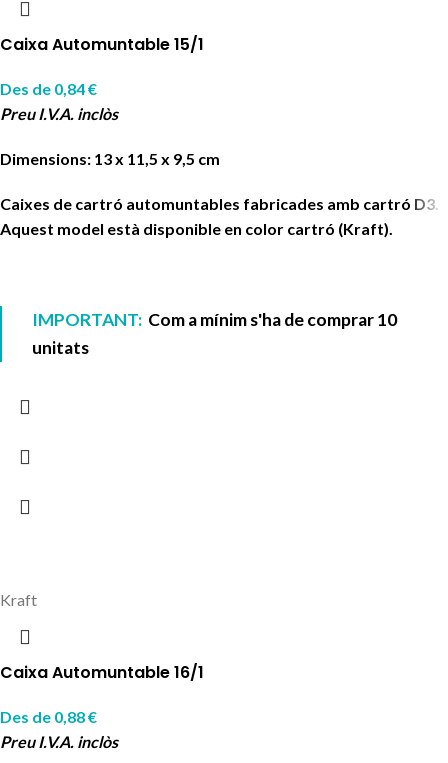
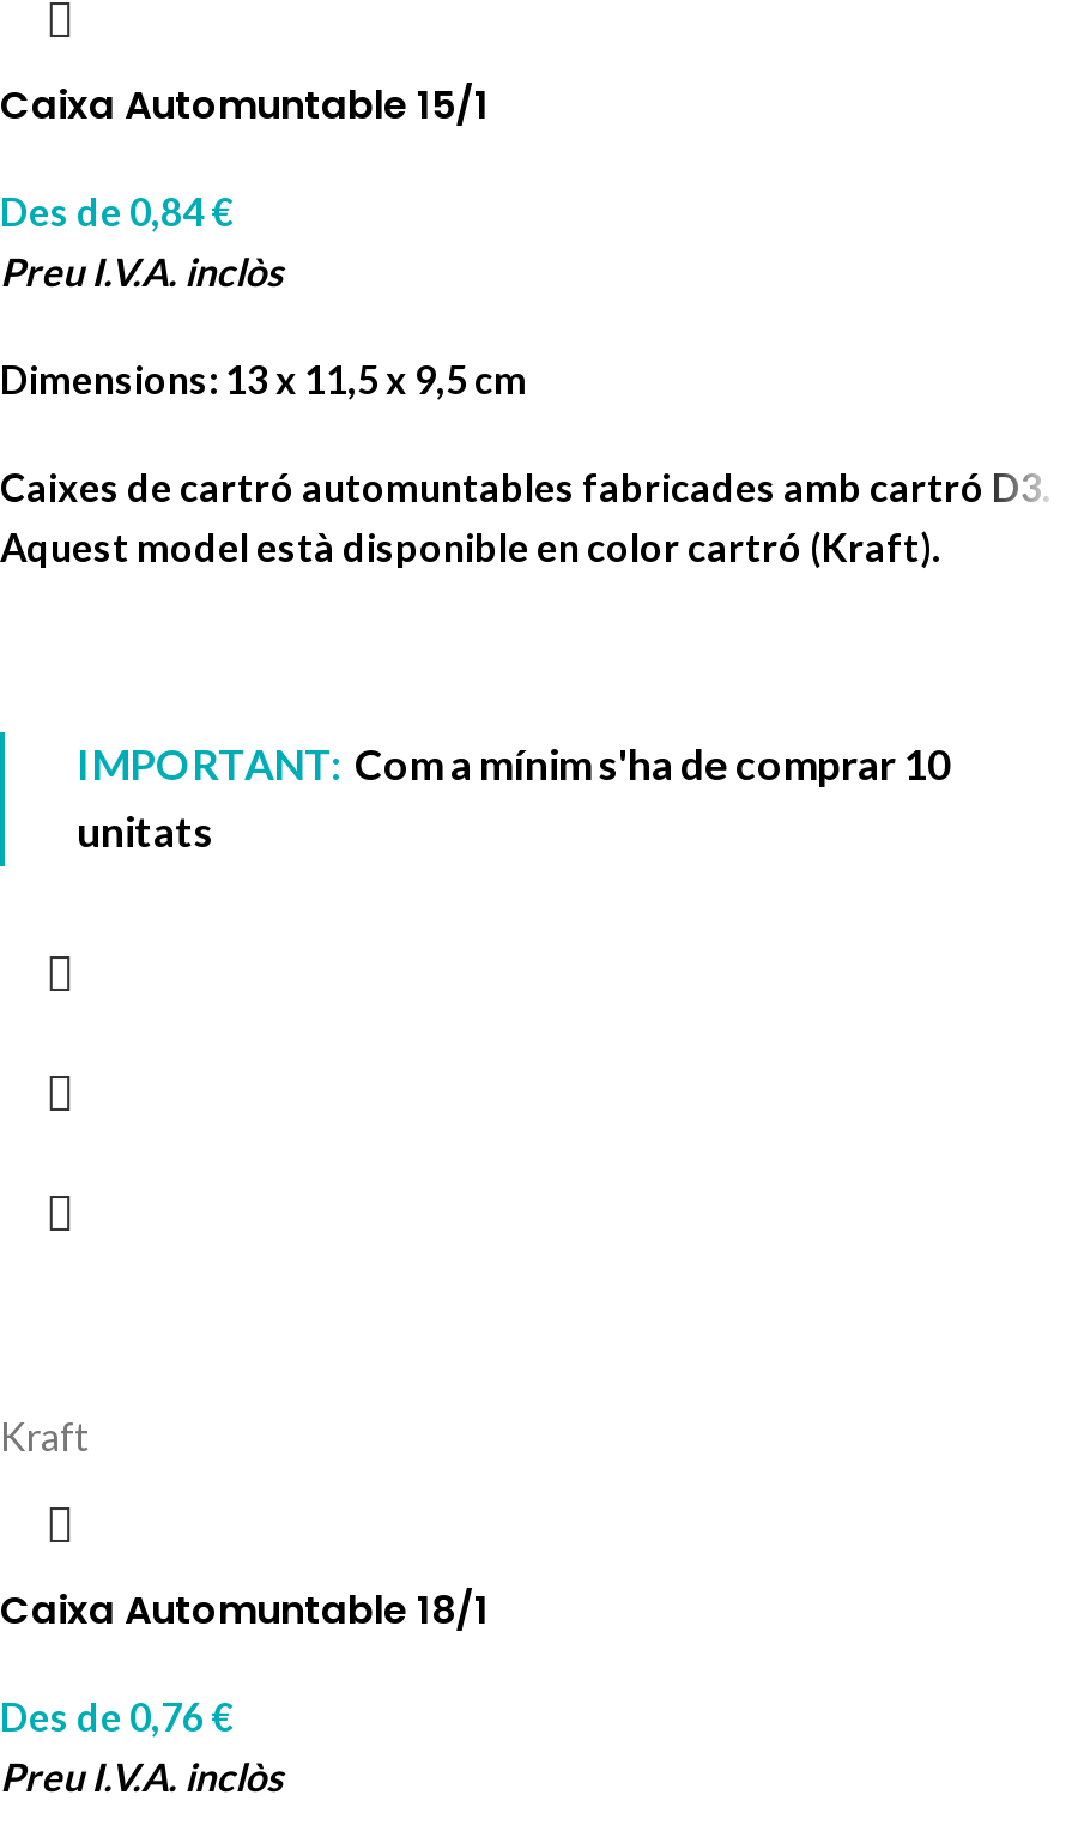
[0,661,204,684] Caixa Automuntable 16/1 -> [0,1583,489,1638] Caixa Automuntable 18/1
[0,707,97,726] Des de 0,88 € -> [0,1693,232,1739] Des de 0,76 €

